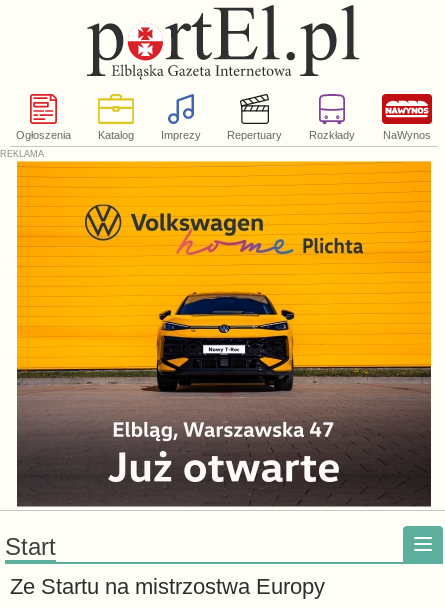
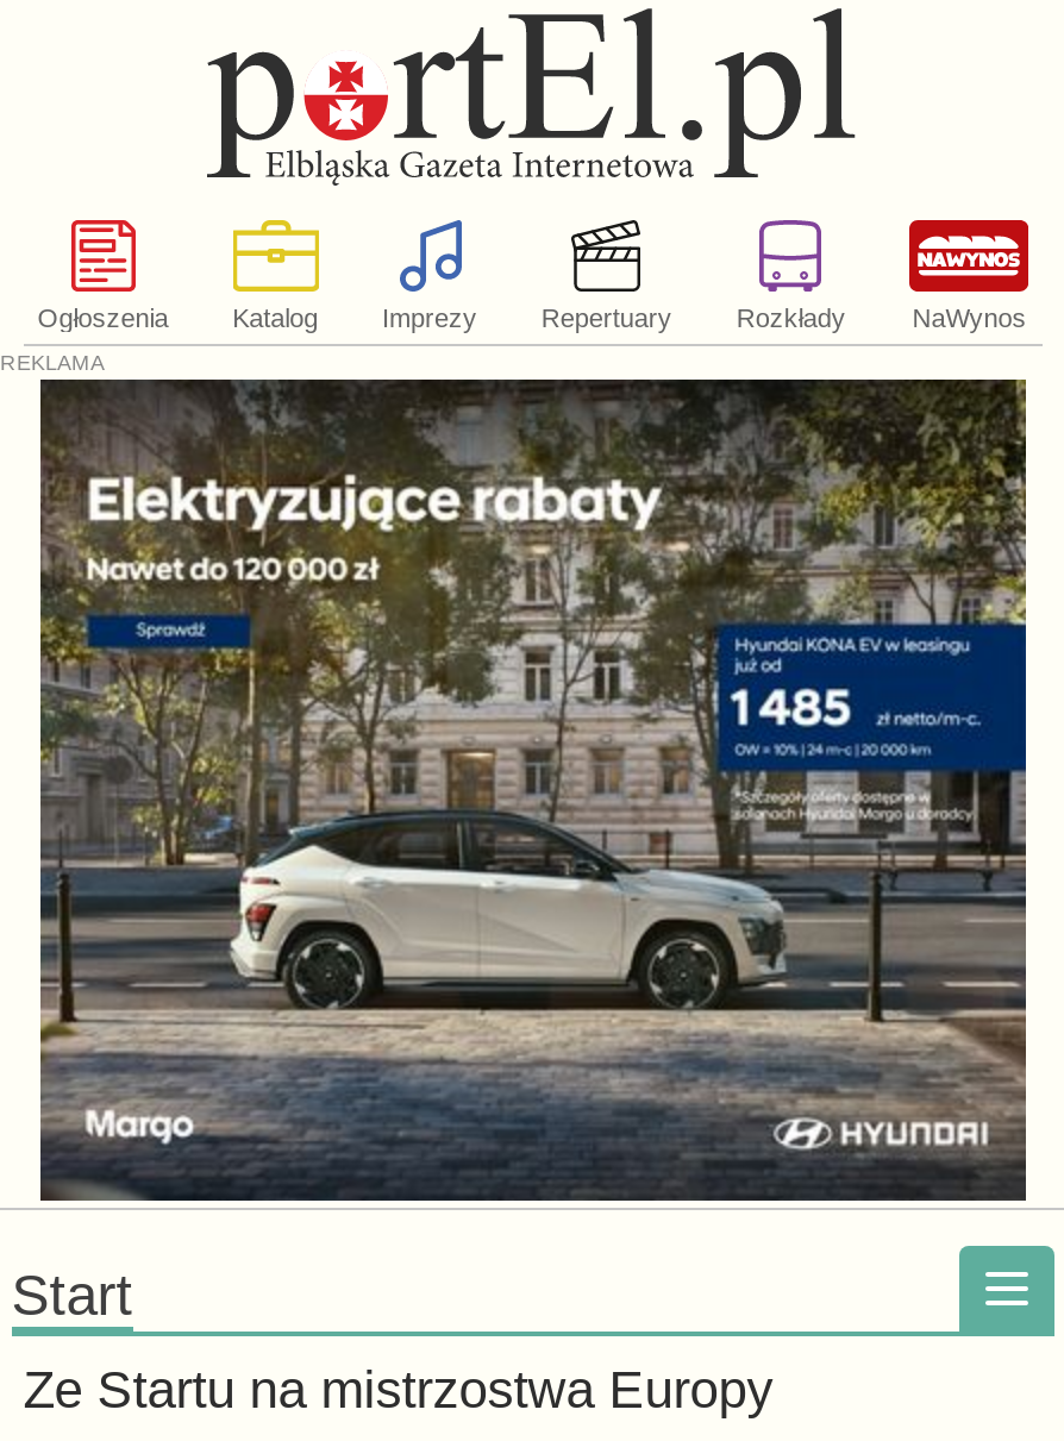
[16,160,432,507] [image] -> [38,377,1028,1203] [image]

